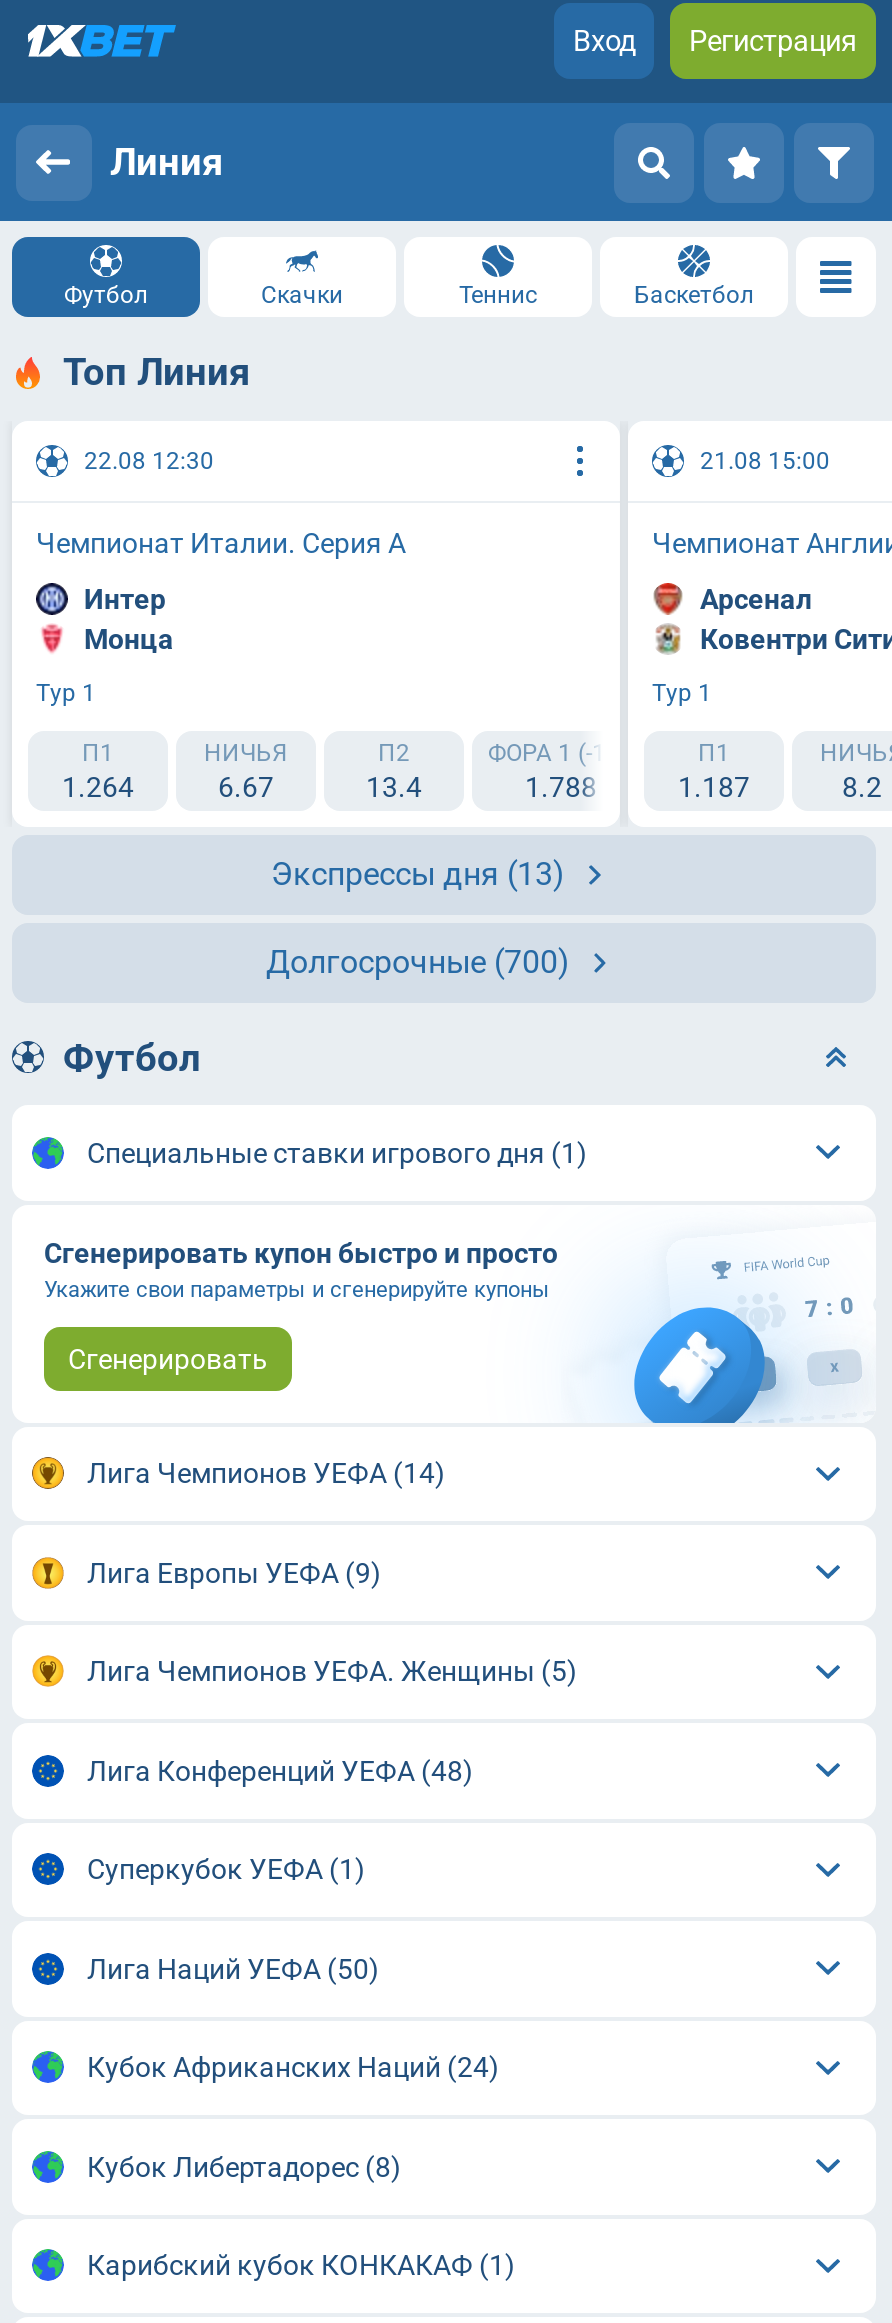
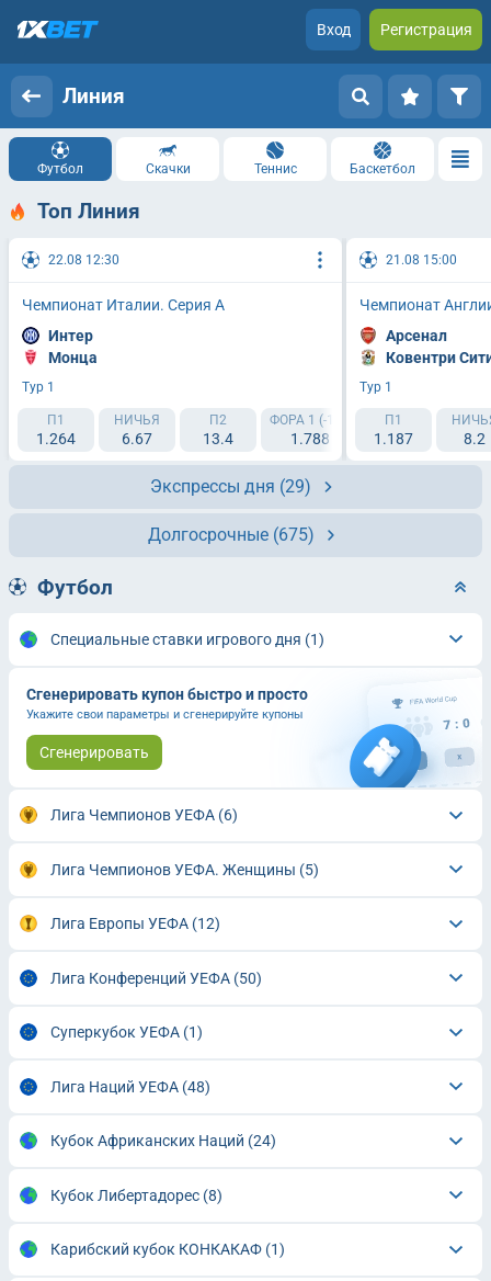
[271,854,565,892] Экспрессы дня (13) -> [151,475,312,496] Экспрессы дня (29)
[266,942,570,980] Долгосрочные (700) -> [148,524,315,545] Долгосрочные (675)
[87,1457,445,1589] Лига Чемпионов УЕФА (14) | Лига Европы УЕФА (9) -> [50,806,237,824] Лига Чемпионов УЕФА (6)
moved [87,1655,577,1687] -> [50,861,318,878]: Лига Чемпионов УЕФА. Женщины (5)
[87,1755,473,1787] Лига Конференций УЕФА (48) -> [50,915,261,987] Лига Европы УЕФА (12) | Лига Конференций УЕФА (50)
[87,1953,379,1985] Лига Наций УЕФА (50) -> [50,1078,210,1095] Лига Наций УЕФА (48)

